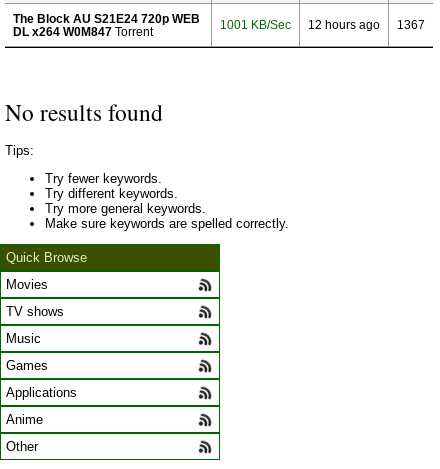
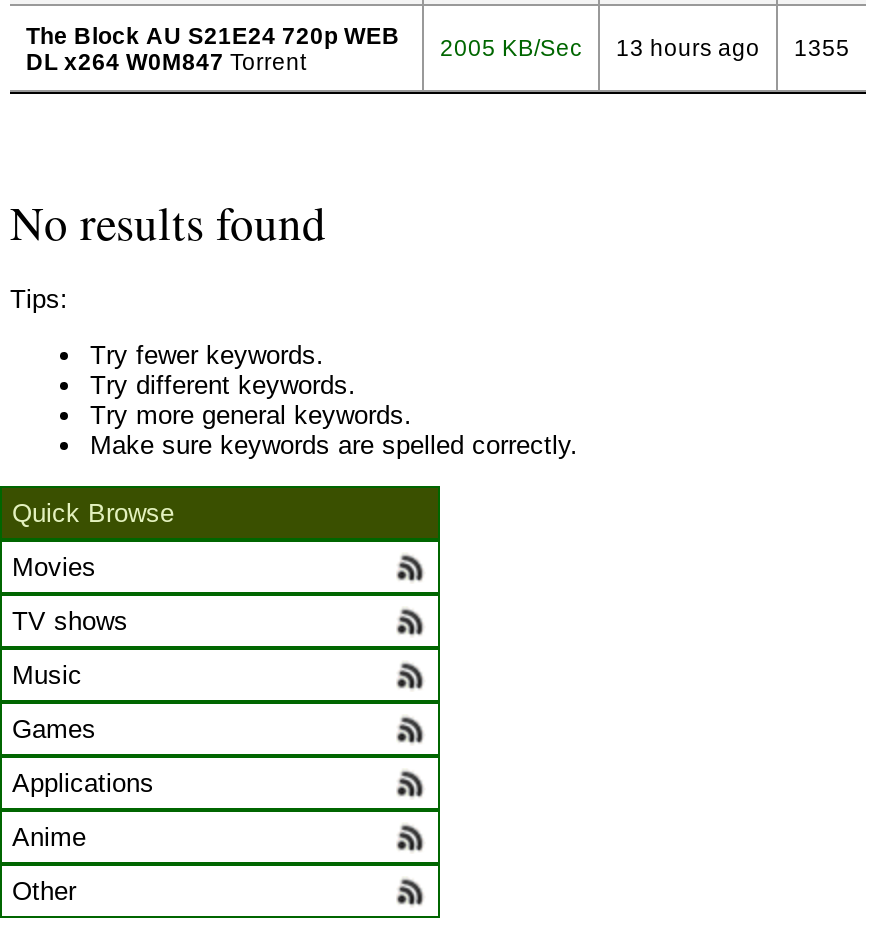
[220,18,291,31] 1001 KB/Sec -> [440,34,582,60] 2005 KB/Sec
[308,18,380,31] 12 hours ago -> [616,34,760,60] 13 hours ago
[397,18,425,31] 1367 -> [794,34,850,60] 1355

